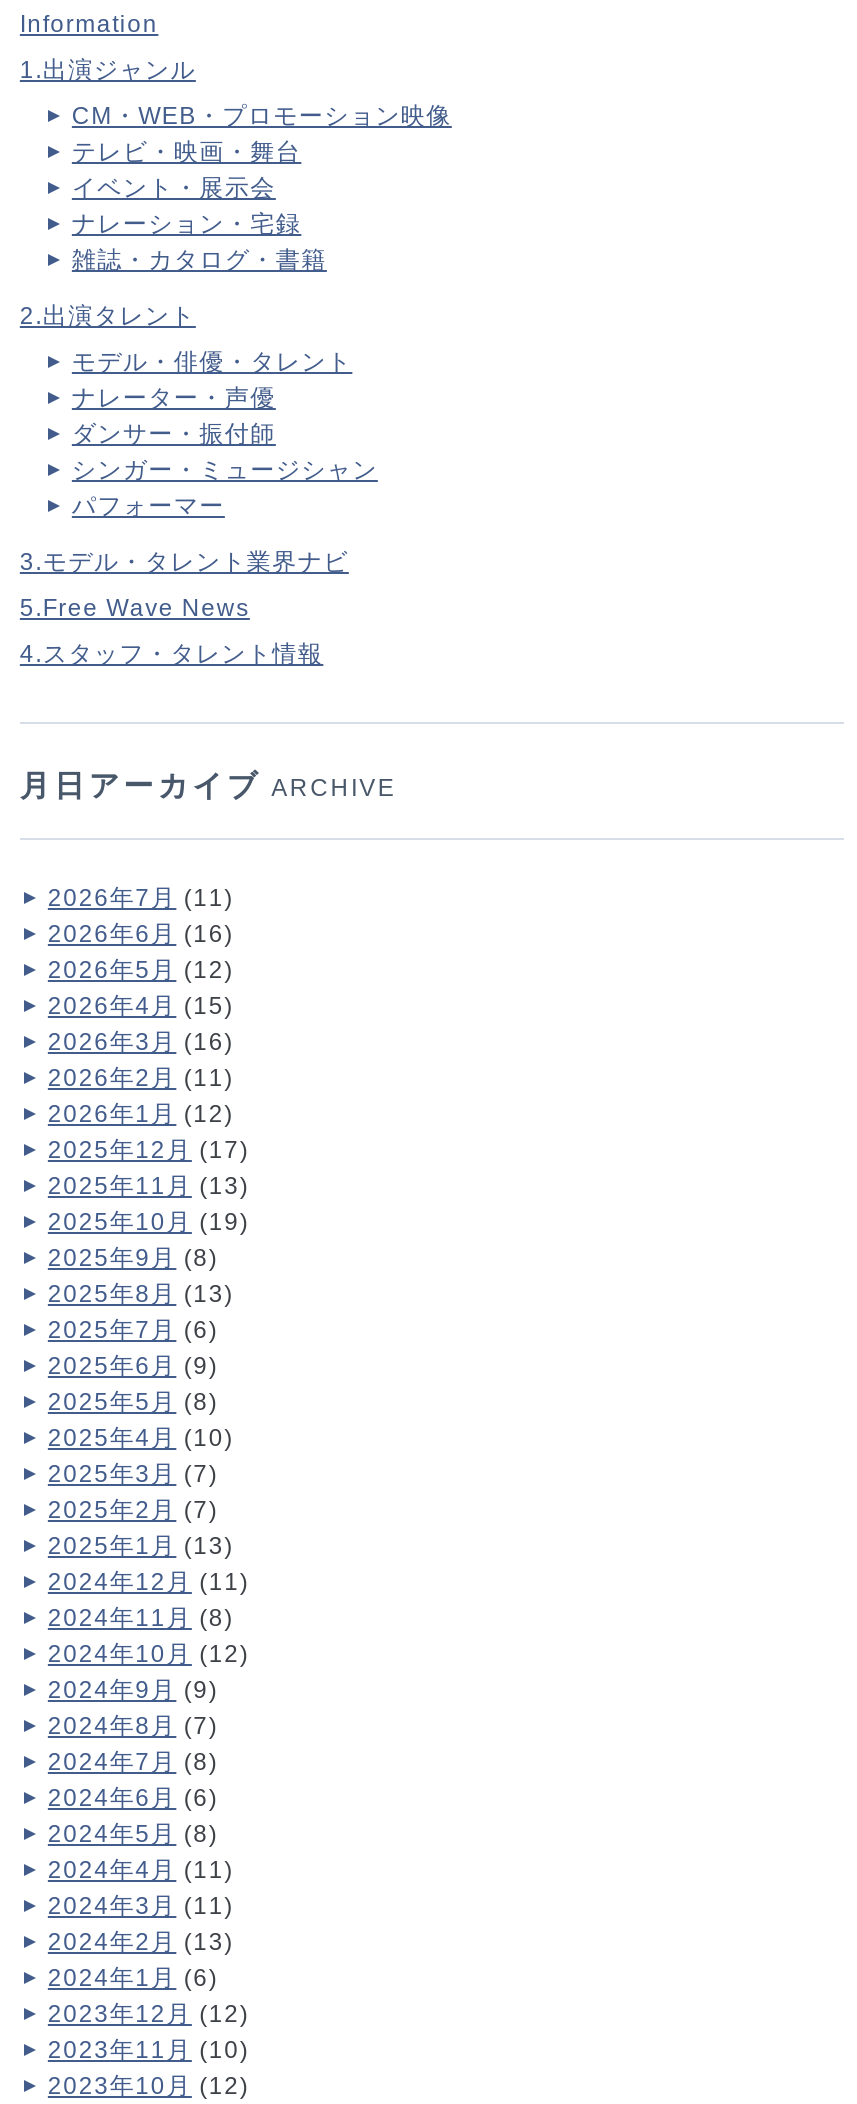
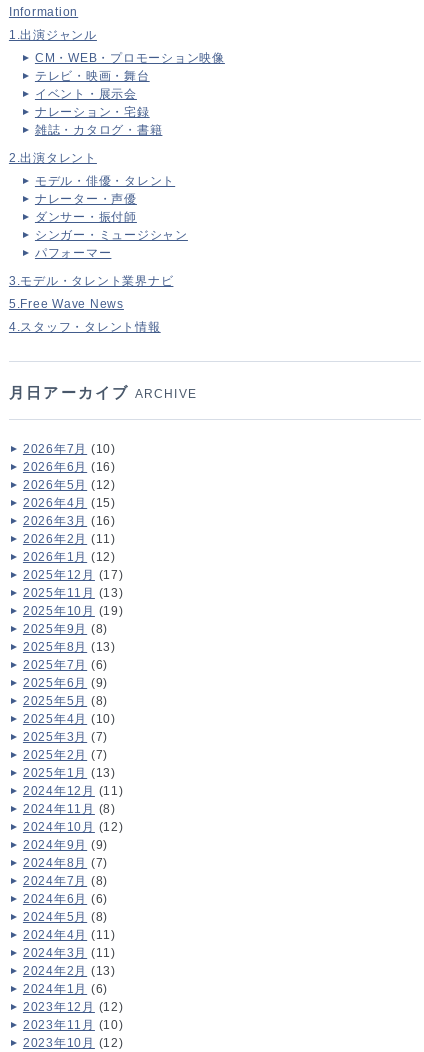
[48,884,234,912] 2026年7月(11) -> [23,442,116,456] 2026年7月(10)

